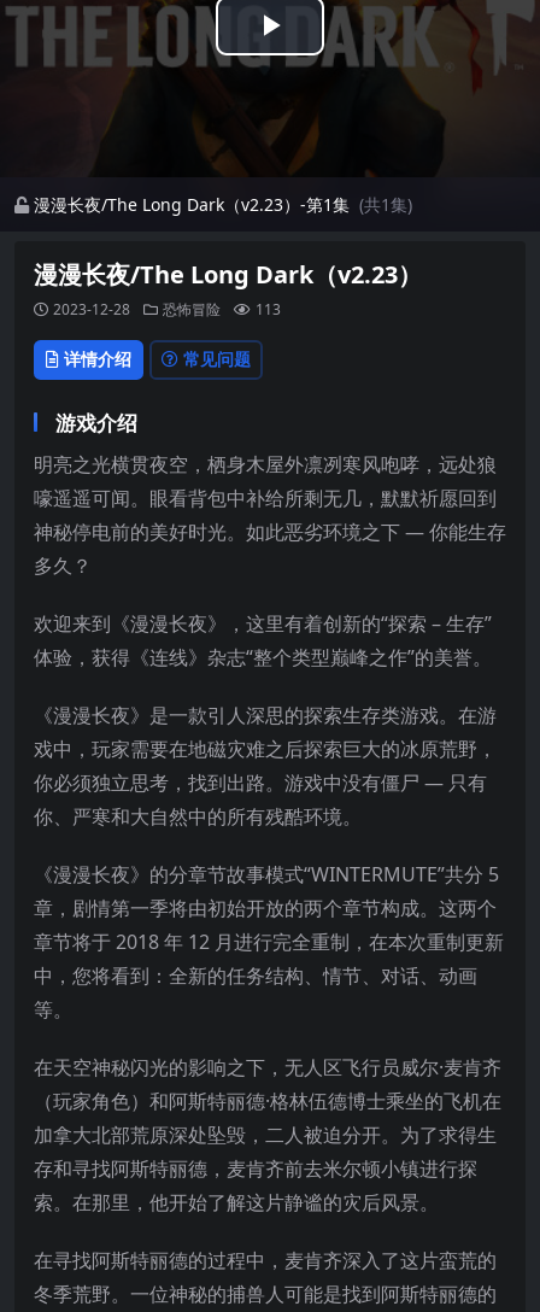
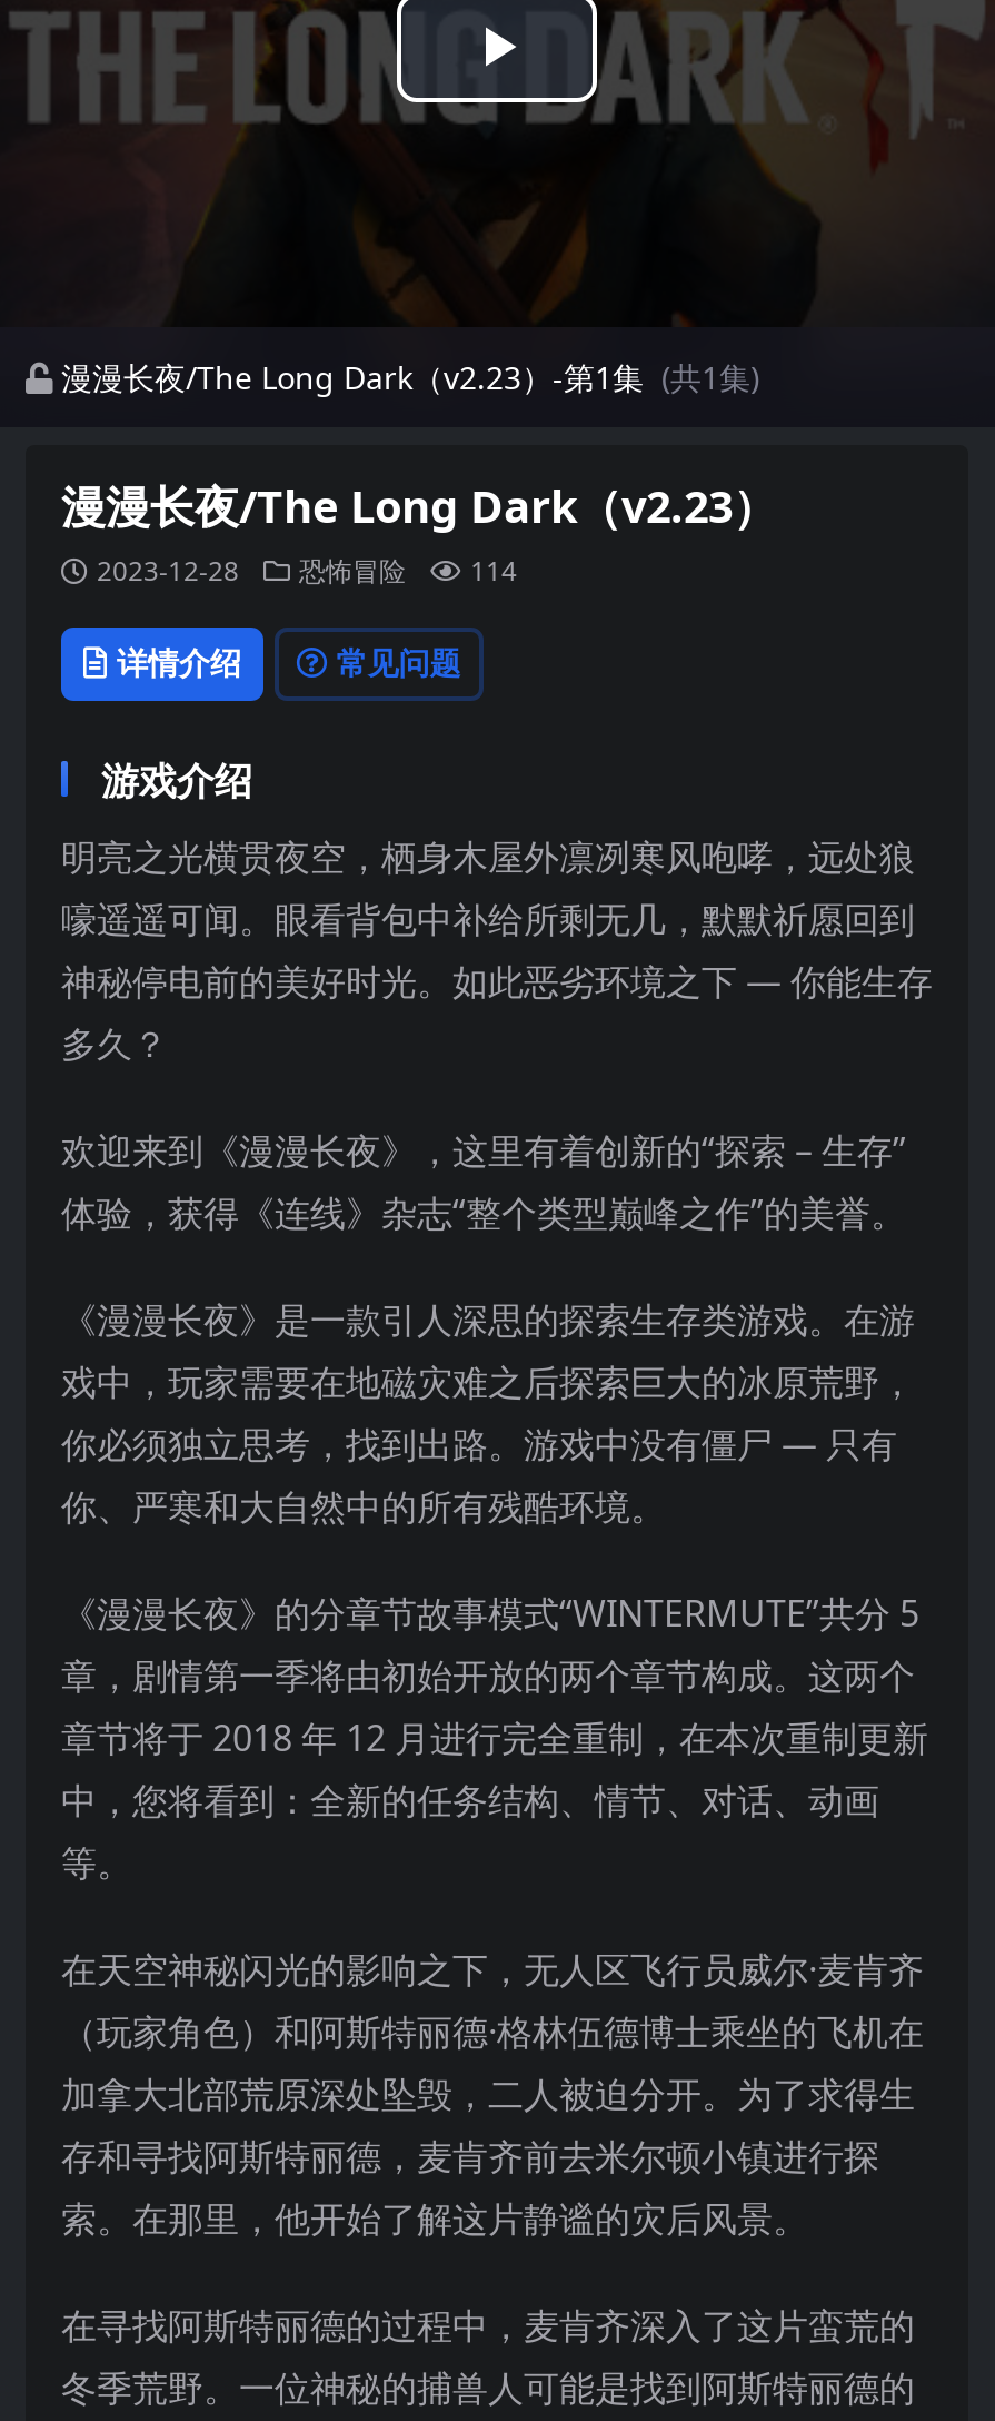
[256,299,281,320] 113 -> [470,552,517,590] 114

